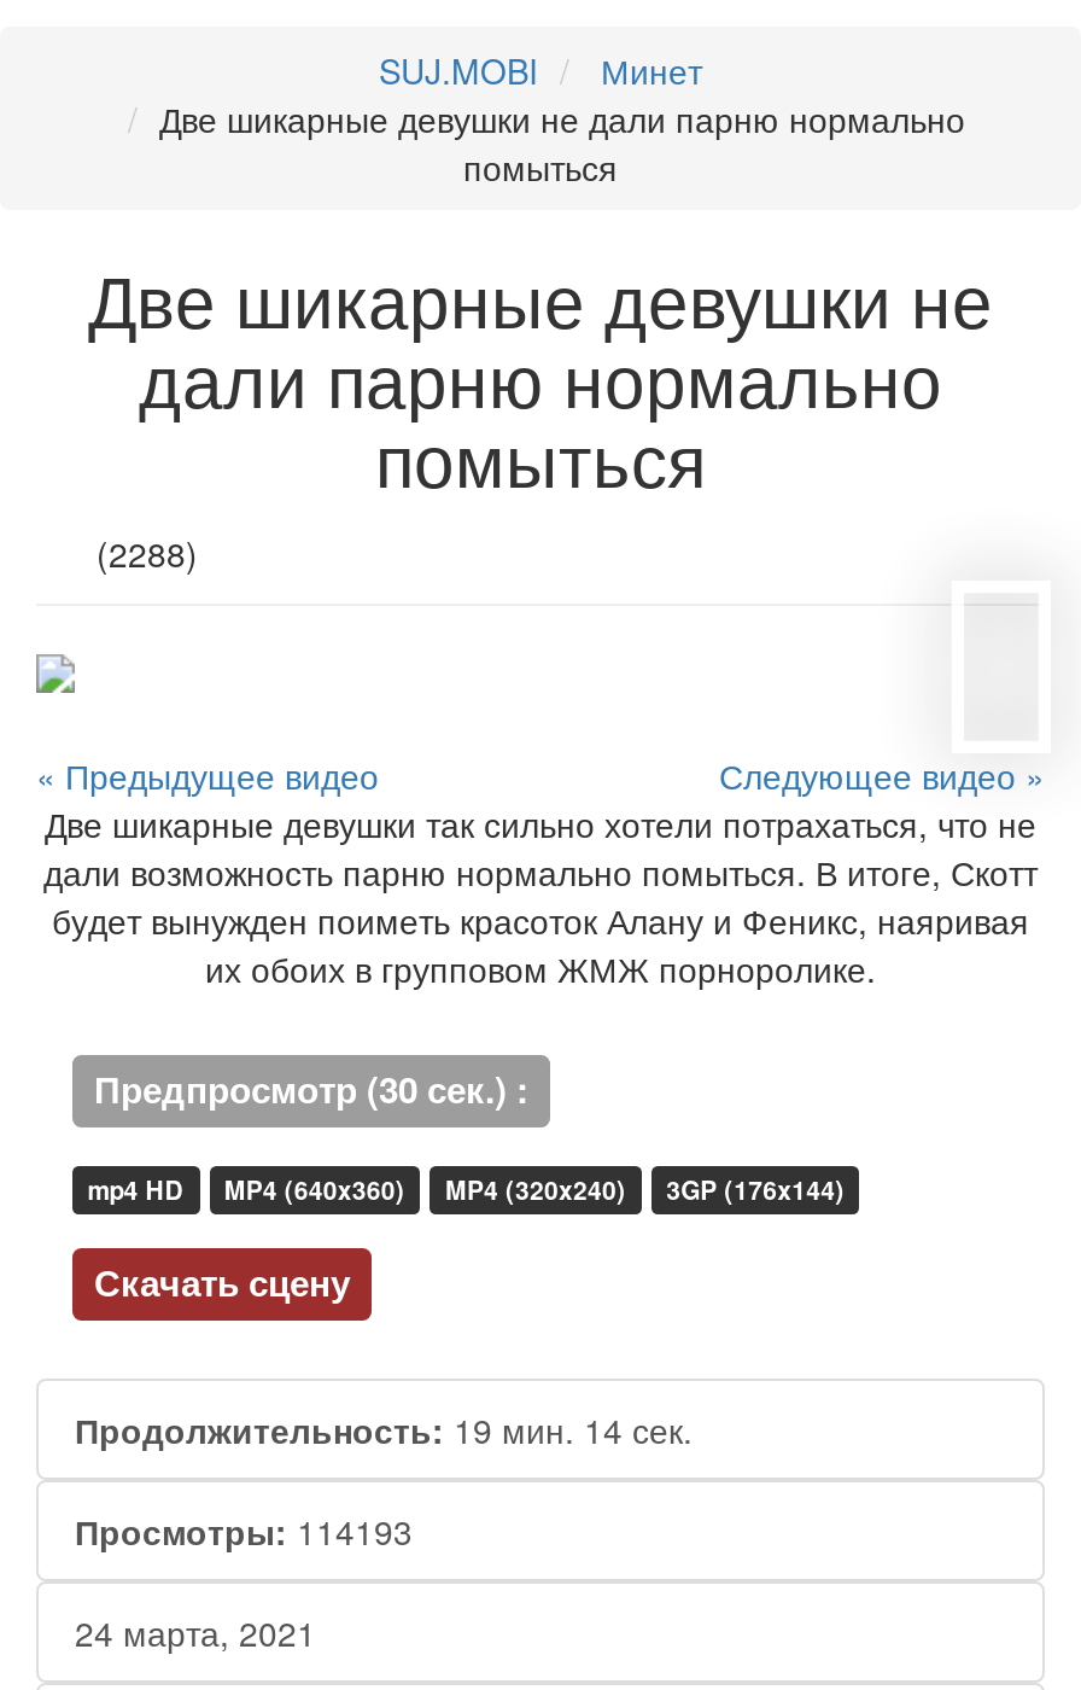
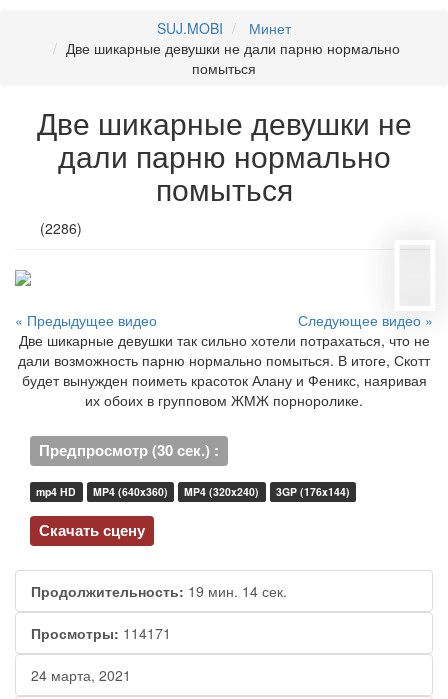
[97,528,198,576] (2288) -> [40,217,82,237] (2286)
[75,1507,413,1555] Просмотры: 114193 -> [31,623,171,643] Просмотры: 114171

